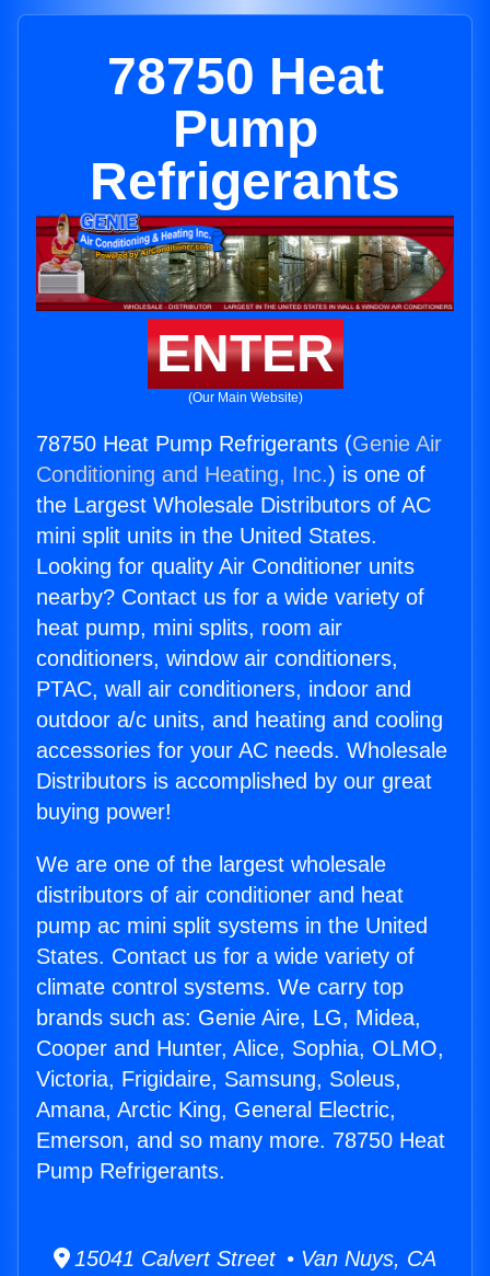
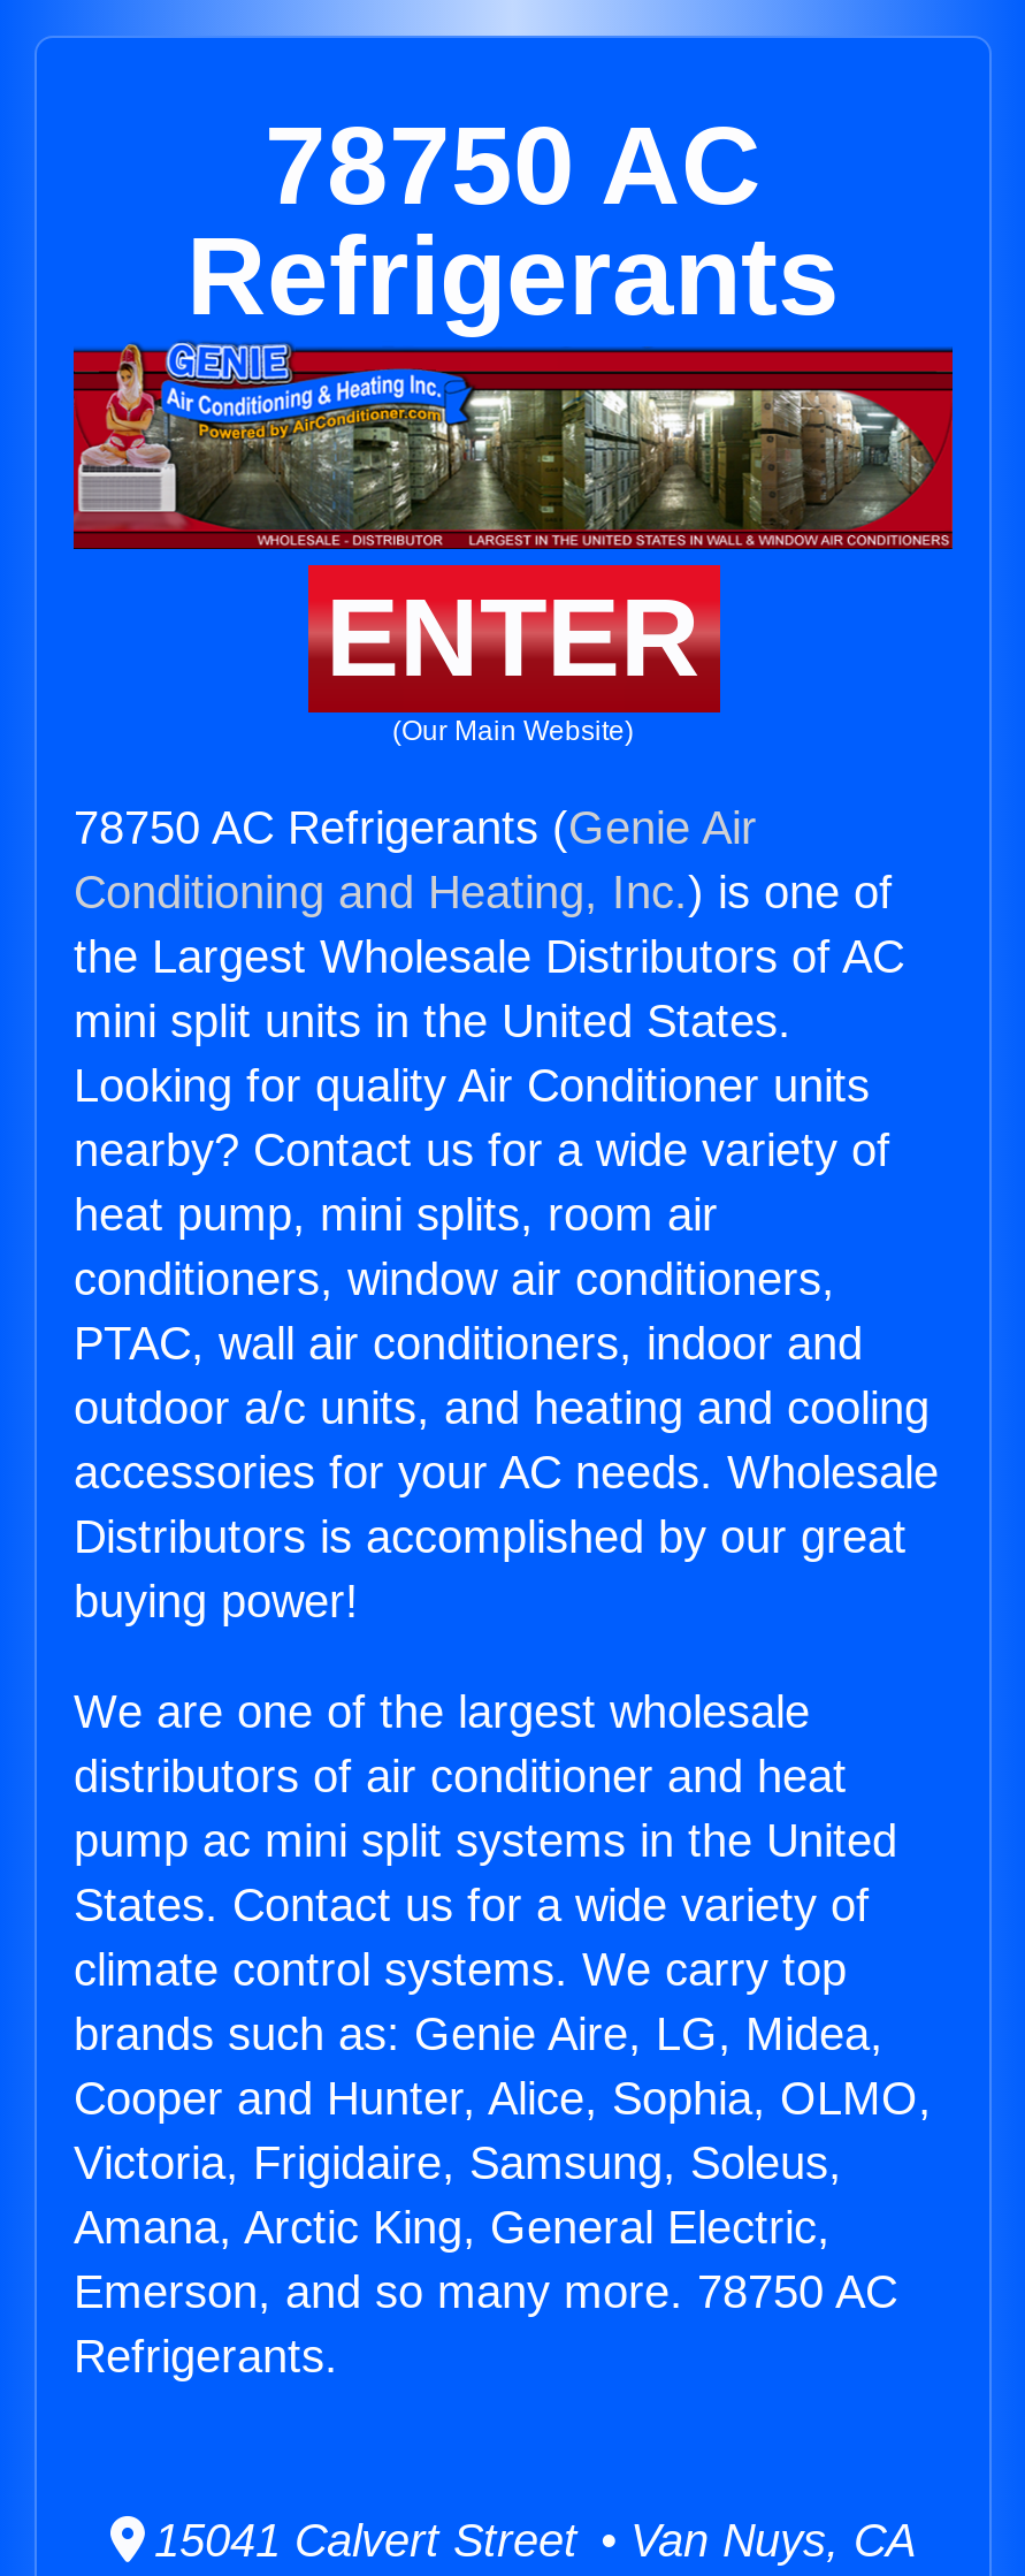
[107,47,383,158] 78750 Heat | Pump -> [265,105,762,227] 78750 AC
[36,432,442,456] 78750 Heat Pump Refrigerants (Genie Air -> [74,802,757,853] 78750 AC Refrigerants (Genie Air
[36,1128,445,1183] Emerson, and so many more. 78750 Heat | Pump Refrigerants. -> [74,2267,897,2382] Emerson, and so many more. 78750 AC | Refrigerants.

